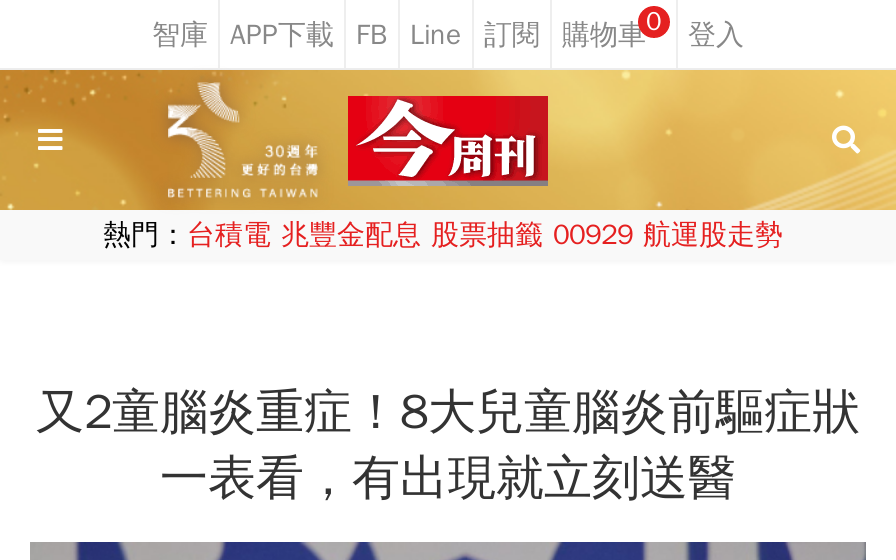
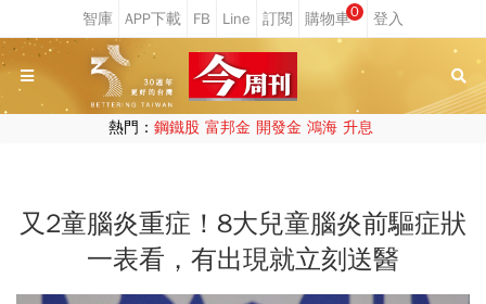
[103,218,783,252] 熱門：台積電 兆豐金配息 股票抽籤 00929 航運股走勢 -> [108,118,373,137] 熱門：鋼鐵股 富邦金 開發金 鴻海 升息

